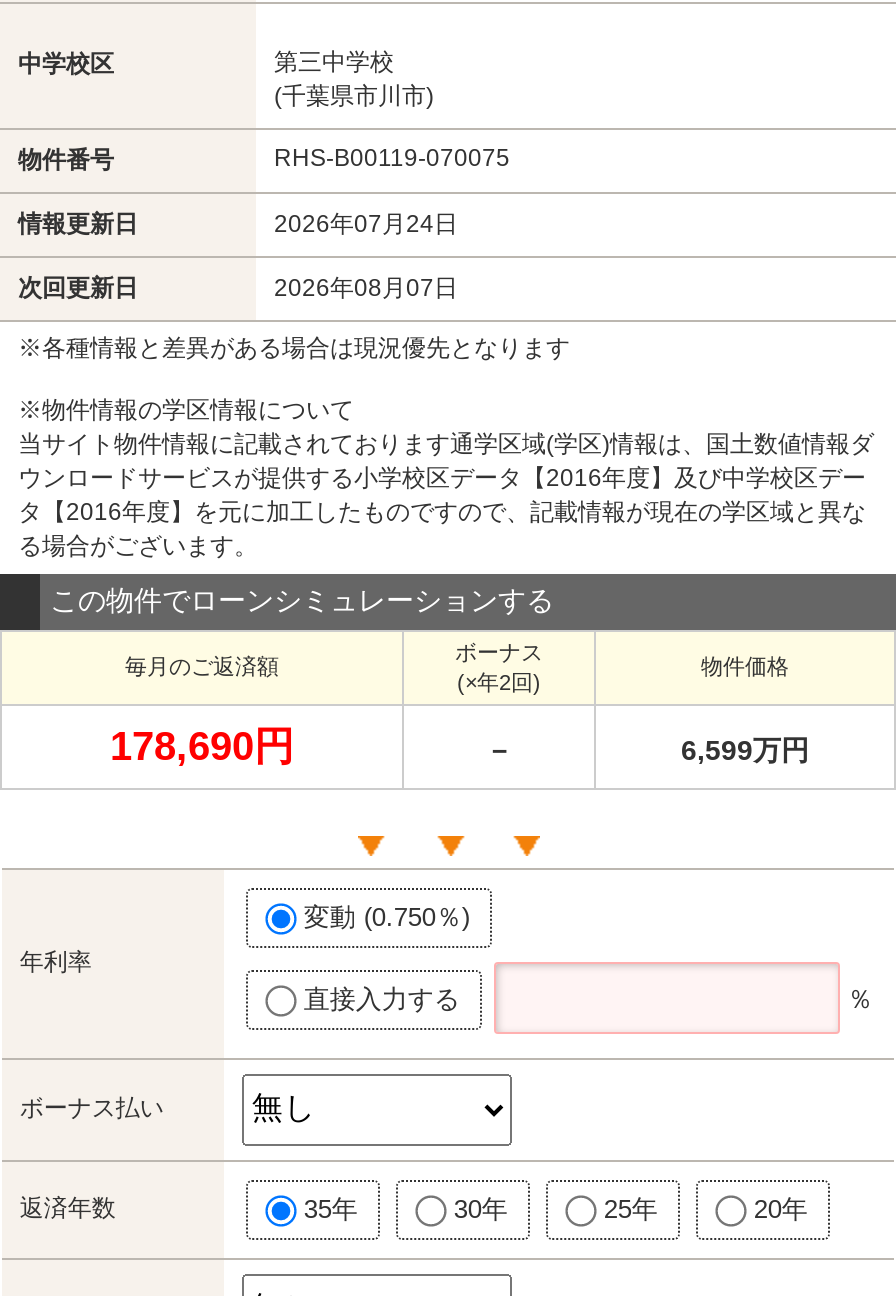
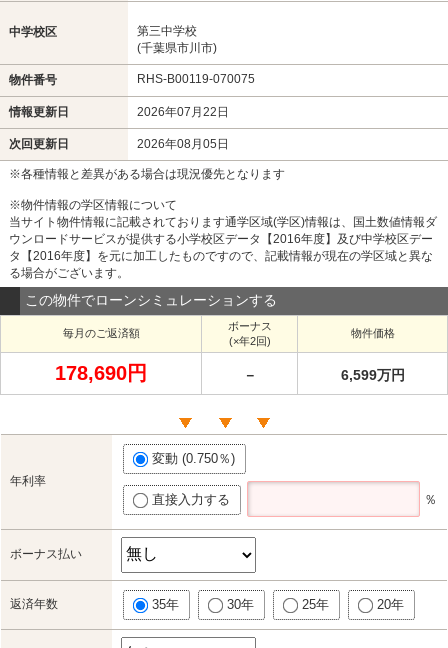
[274,210,458,238] 2026年07月24日 -> [137,105,229,119] 2026年07月22日
[274,274,458,302] 2026年08月07日 -> [137,137,229,151] 2026年08月05日

